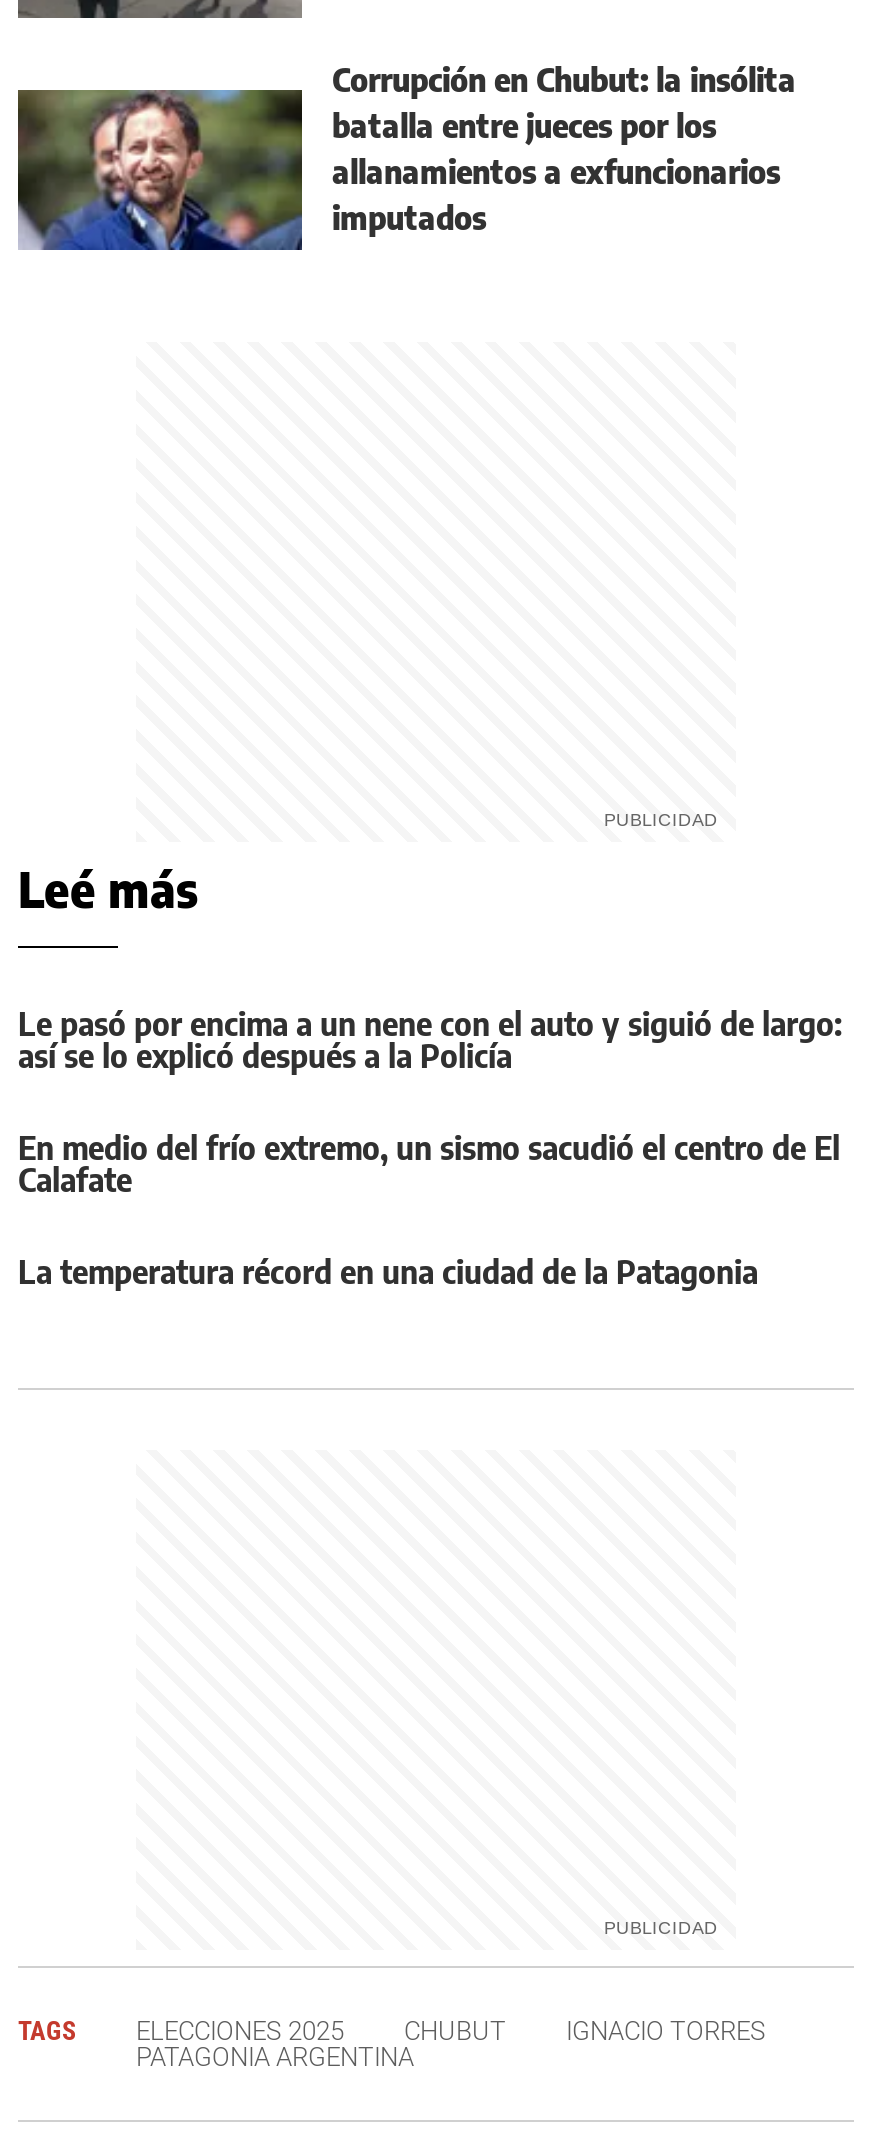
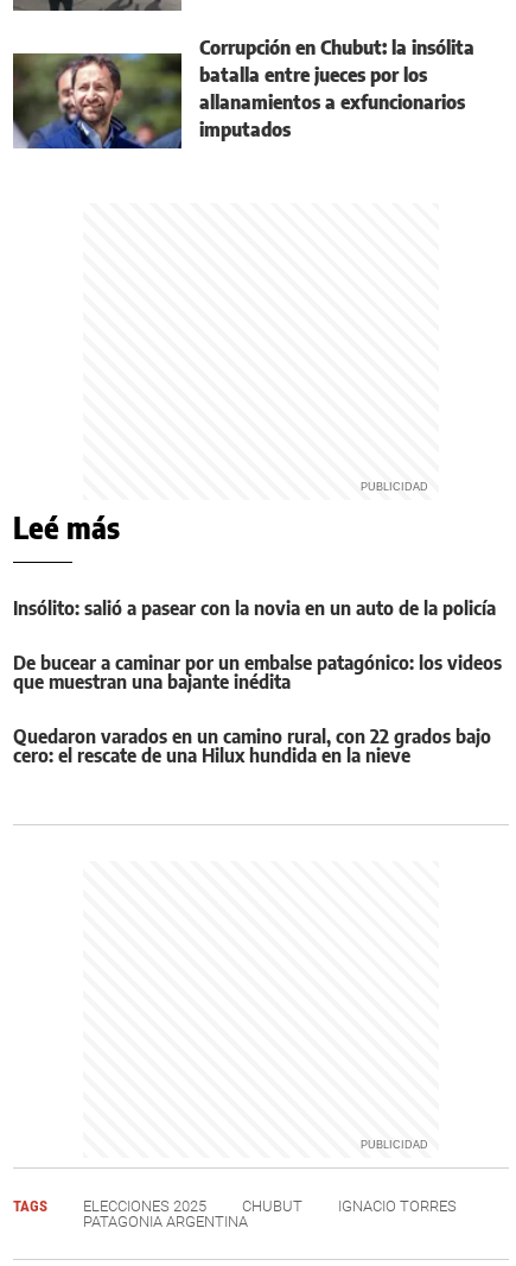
[18,1004,842,1076] Le pasó por encima a un nene con el auto y siguió de largo: | así se lo explicó después a la Policía -> [13,596,496,620] Insólito: salió a pasear con la novia en un auto de la policía
[18,1128,840,1200] En medio del frío extremo, un sismo sacudió el centro de El | Calafate -> [13,651,502,694] De bucear a caminar por un embalse patagónico: los videos | que muestran una bajante inédita
[18,1252,758,1292] La temperatura récord en una ciudad de la Patagonia -> [13,725,491,767] Quedaron varados en un camino rural, con 22 grados bajo | cero: el rescate de una Hilux hundida en la nieve

